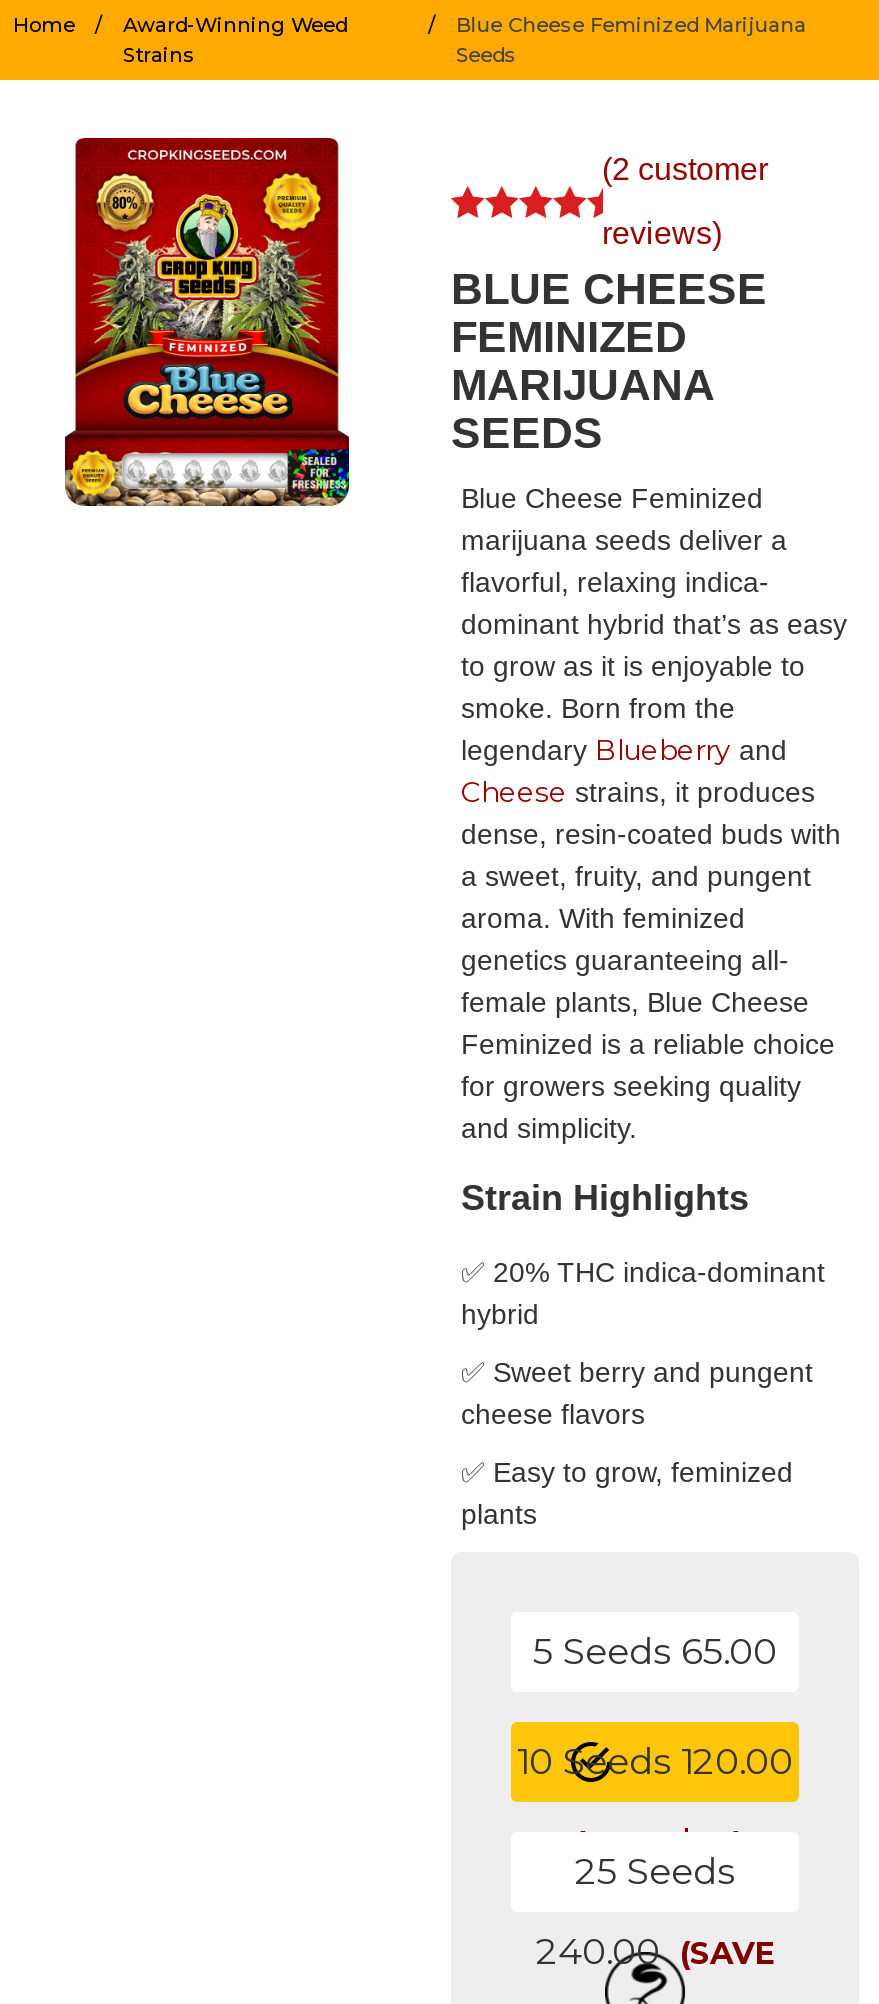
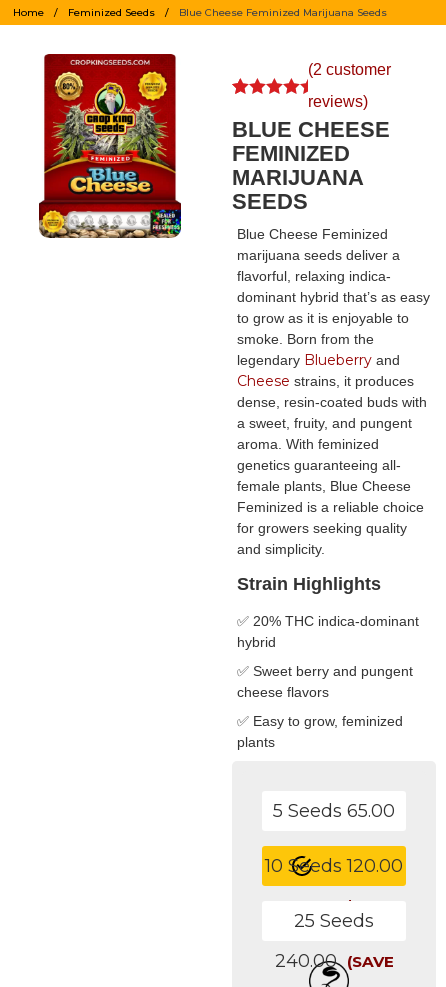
[123,12,347,68] Award-Winning Weed | Strains -> [68,6,155,19] Feminized Seeds

